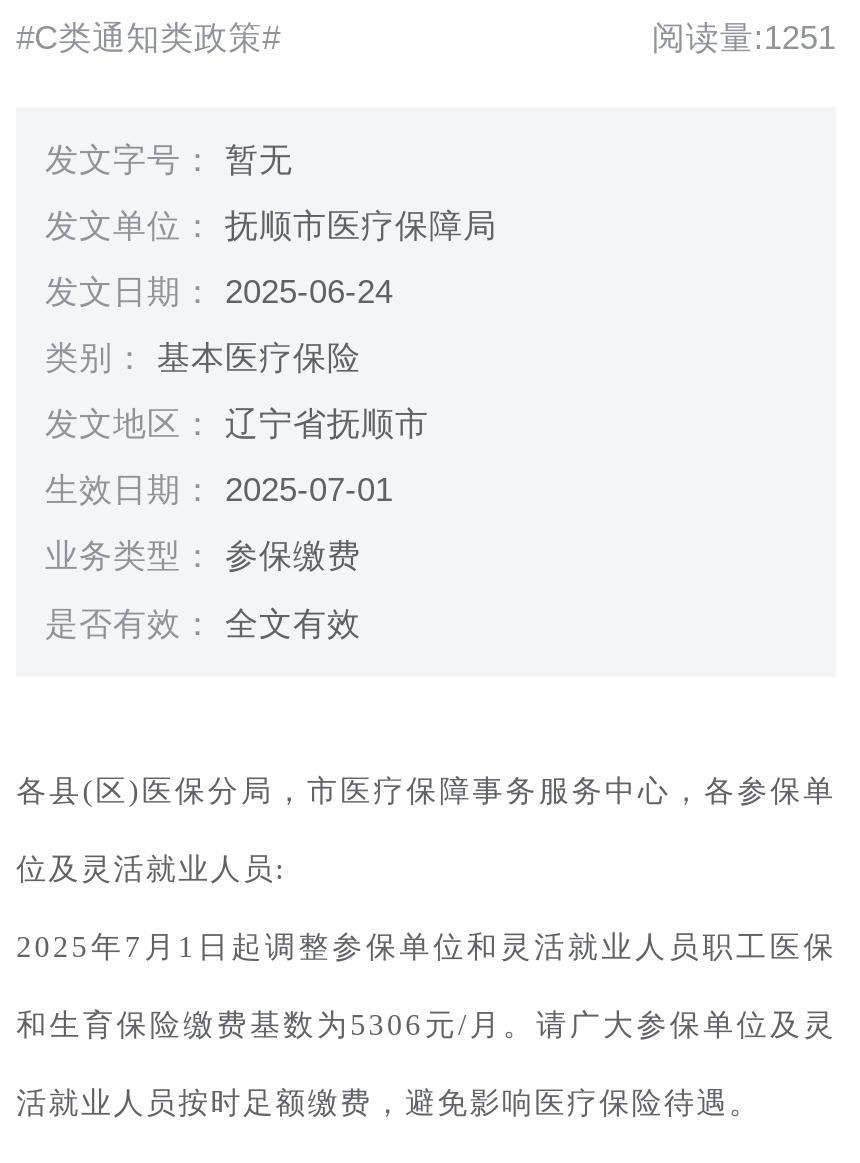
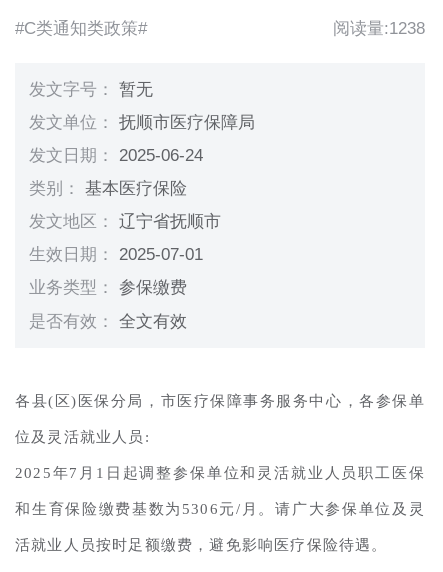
[652,18,836,56] 阅读量:1251 -> [333,18,425,37] 阅读量:1238

